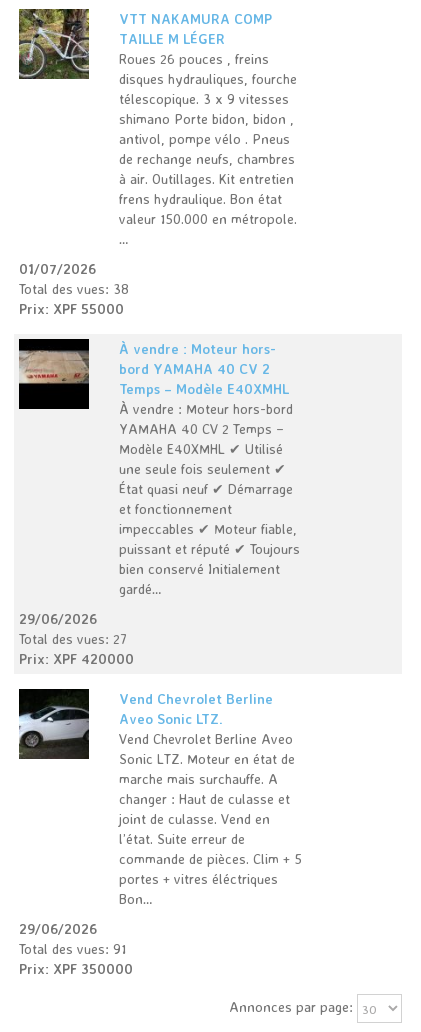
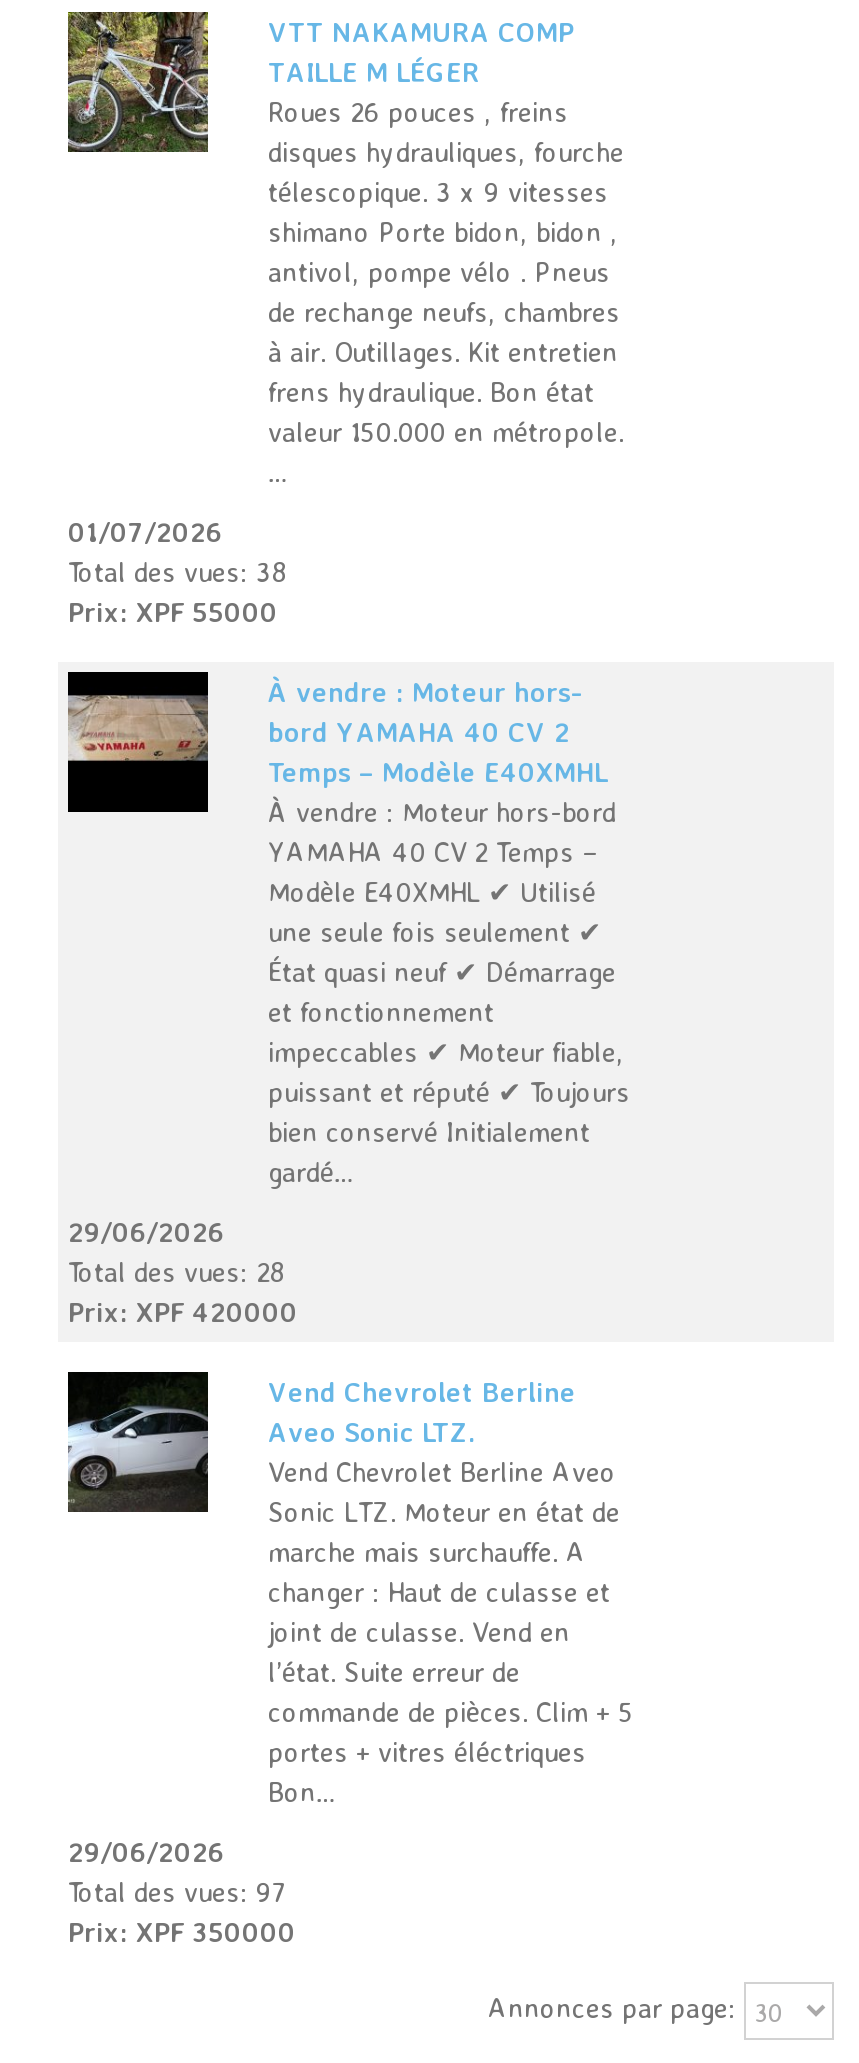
[19,630,127,647] Total des vues: 27 -> [68,1255,286,1289] Total des vues: 28
[19,940,126,957] Total des vues: 91 -> [68,1875,286,1909] Total des vues: 97

